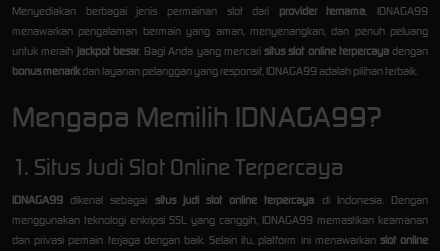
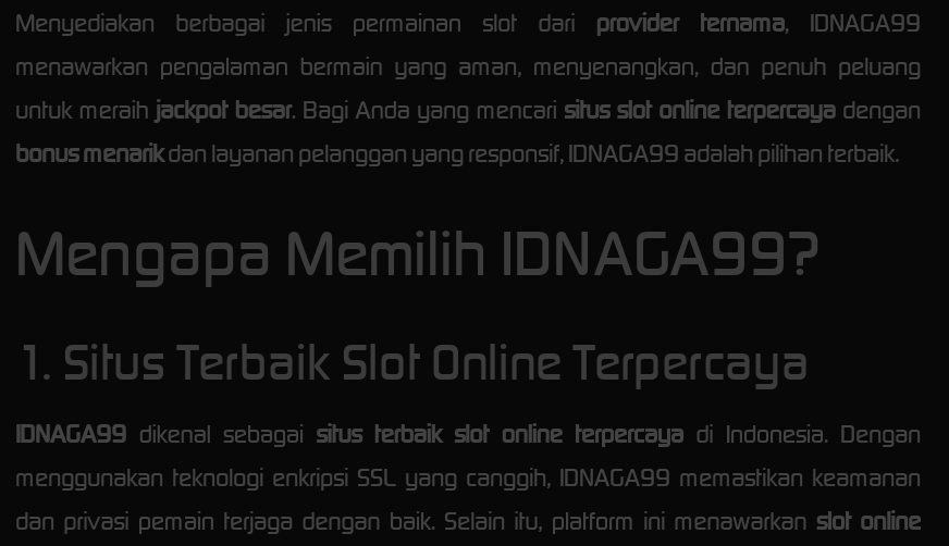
[12,153,344,181] 1. Situs Judi Slot Online Terpercaya -> [15,332,810,393] 1. Situs Terbaik Slot Online Terpercaya
[12,193,428,207] IDNAGA99 dikenal sebagai situs judi slot online terpercaya di Indonesia. Dengan -> [15,419,921,449] IDNAGA99 dikenal sebagai situs terbaik slot online terpercaya di Indonesia. Dengan

